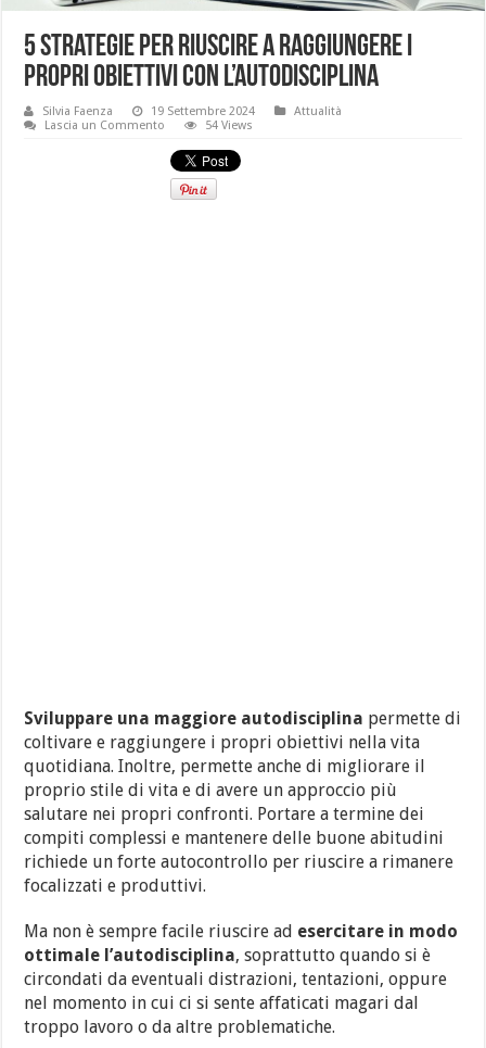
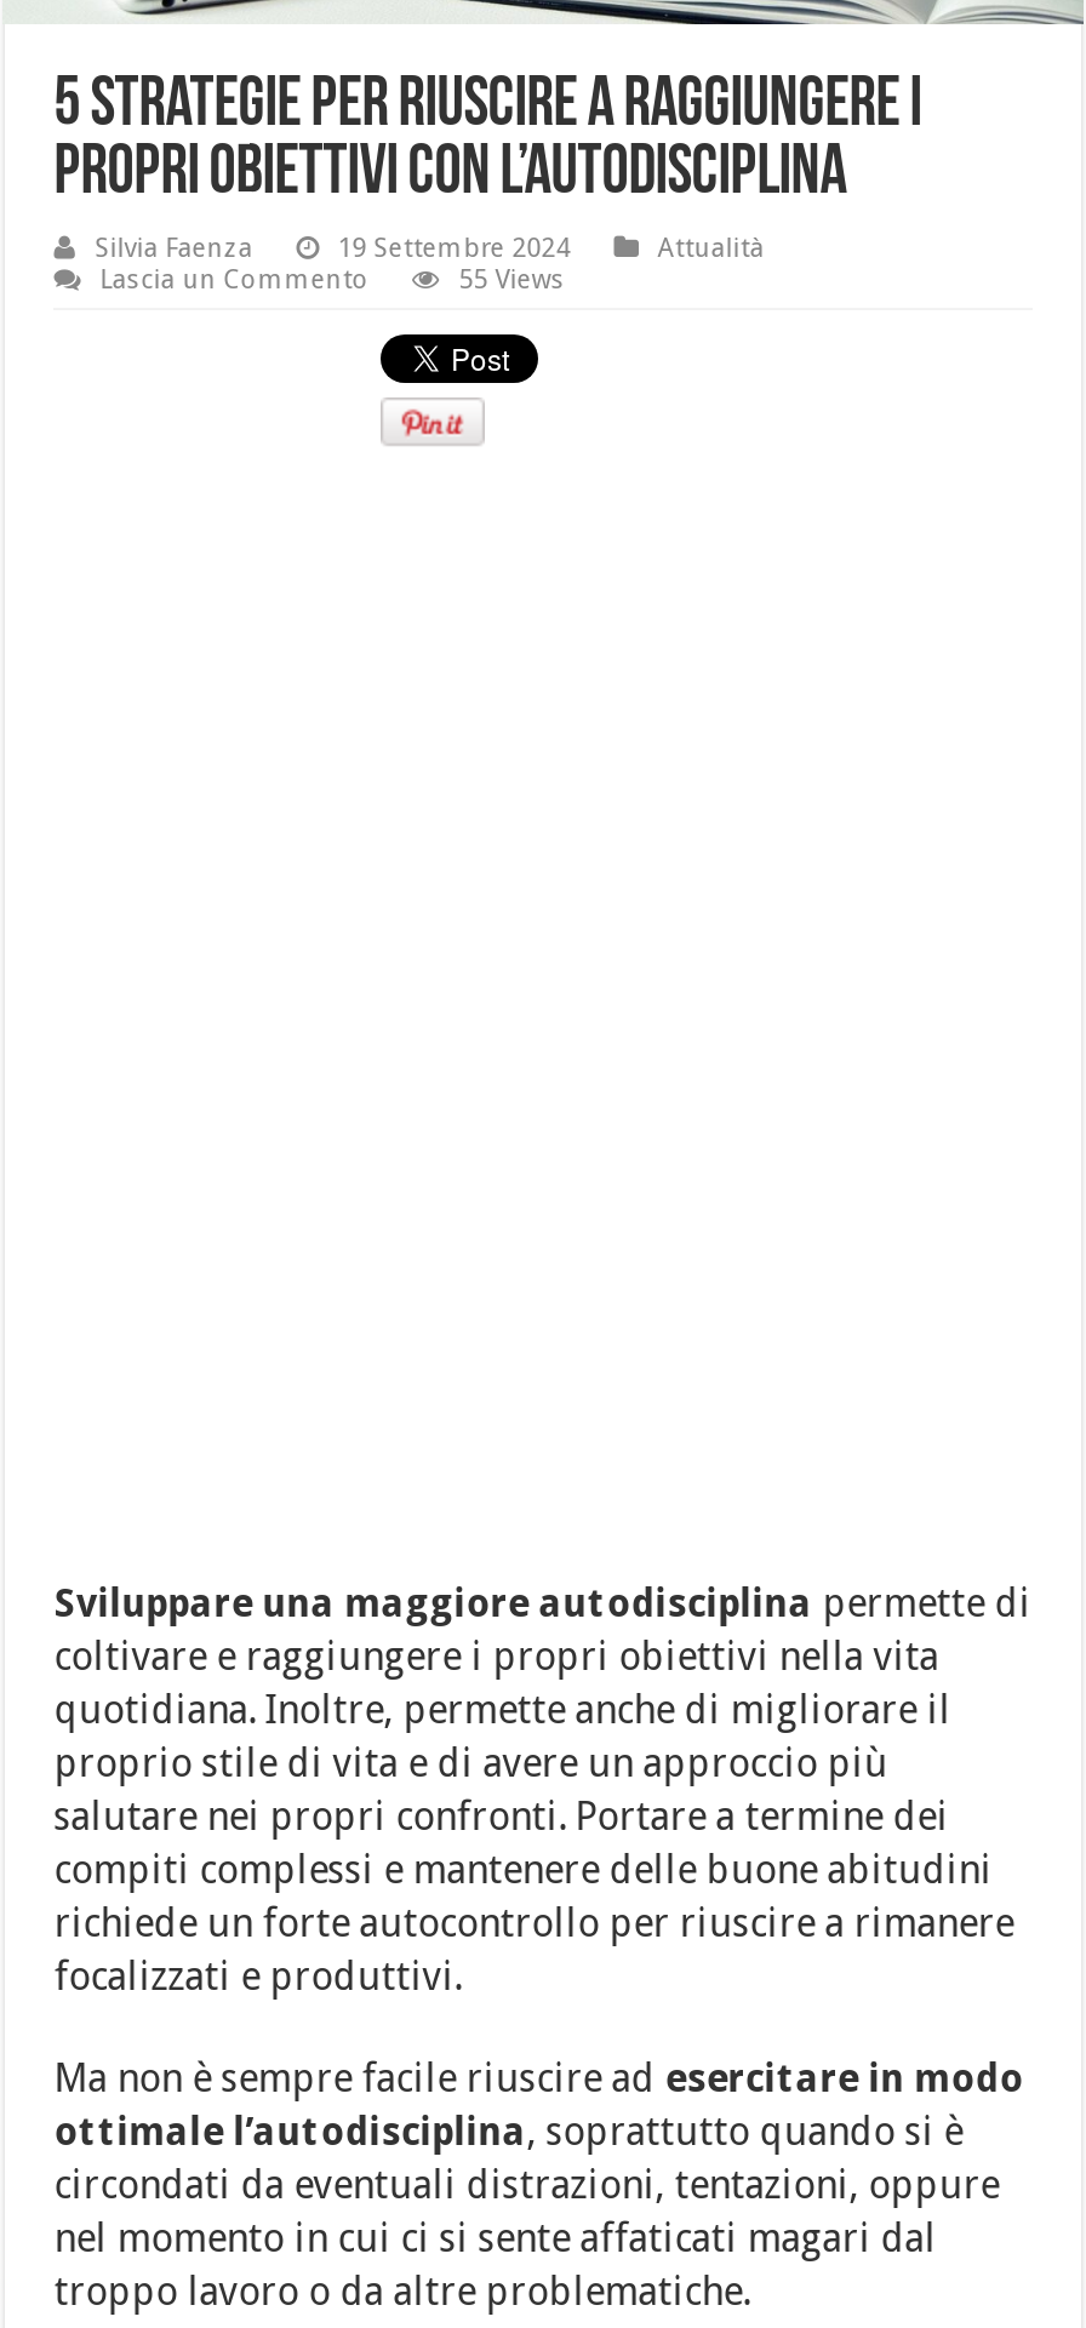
[205,118,253,132] 54 Views -> [459,264,565,295] 55 Views

